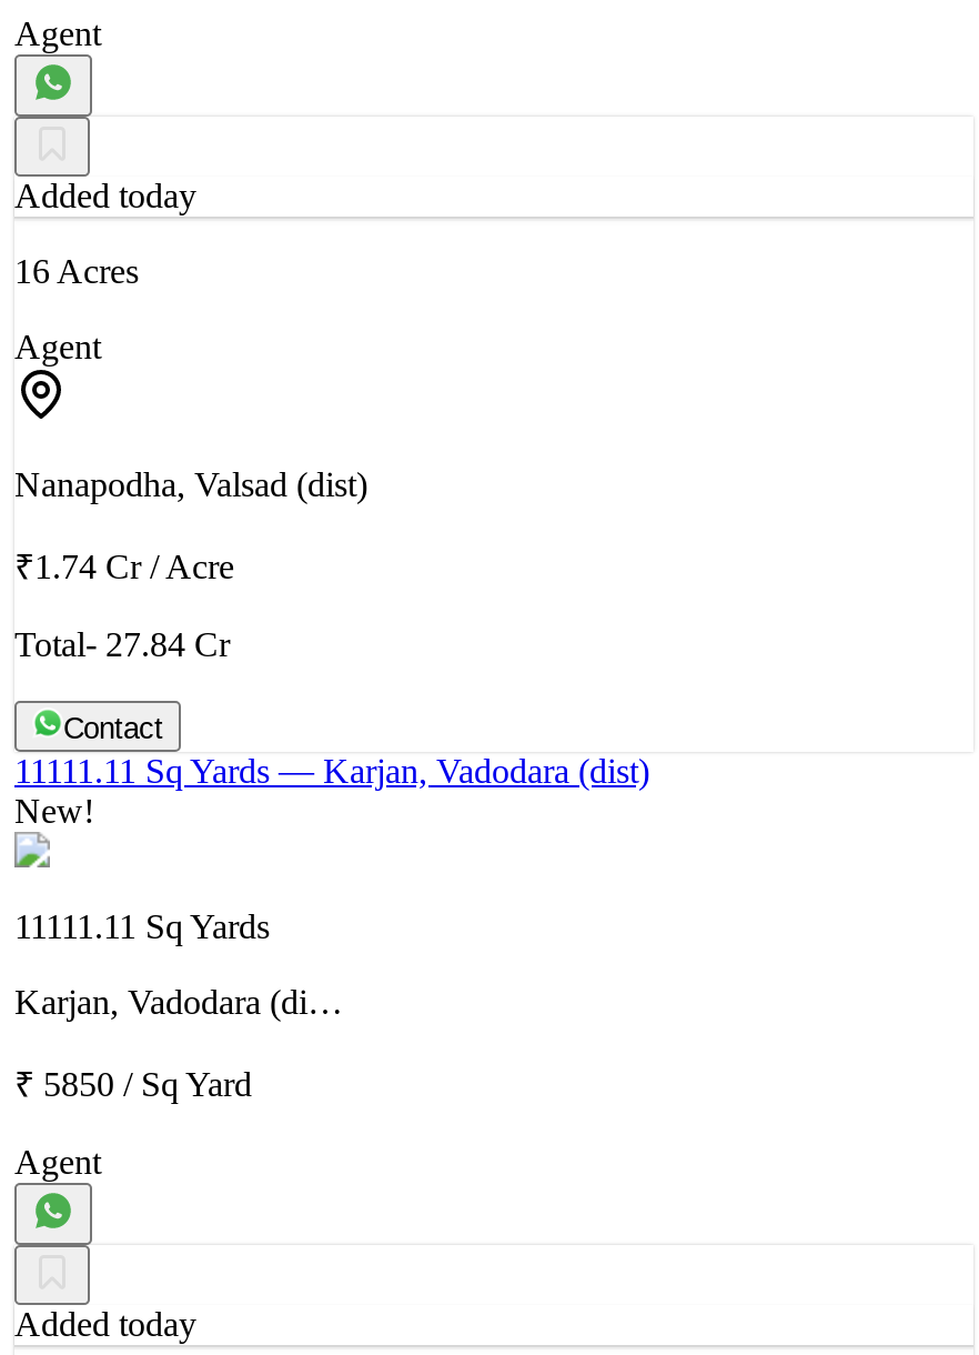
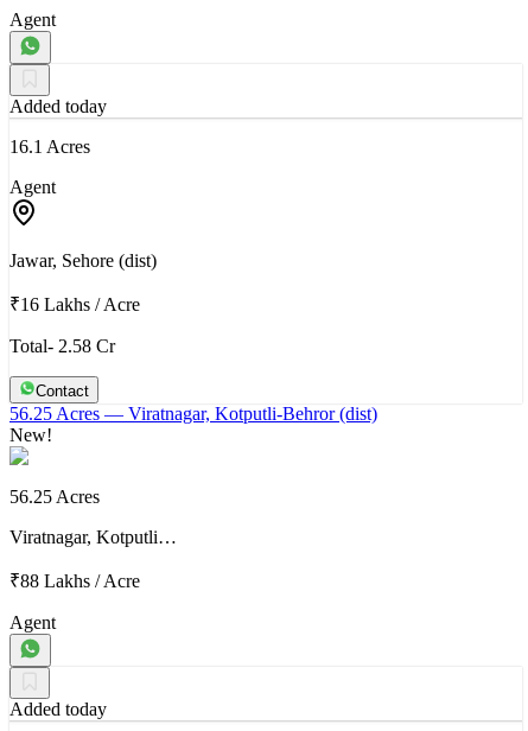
[14,253,139,291] 16 Acres -> [9,137,90,157] 16.1 Acres
[14,466,367,504] Nanapodha, Valsad (dist) -> [9,251,157,271] Jawar, Sehore (dist)
[14,548,234,586] ₹1.74 Cr / Acre -> [9,295,140,315] ₹16 Lakhs / Acre
[14,626,230,664] Total- 27.84 Cr -> [9,336,115,356] Total- 2.58 Cr
[14,753,649,791] 11111.11 Sq Yards — Karjan, Vadodara (dist) -> [9,404,377,424] 56.25 Acres — Viratnagar, Kotputli-Behror (dist)
[14,908,270,946] 11111.11 Sq Yards -> [9,487,100,507] 56.25 Acres
[14,984,343,1022] Karjan, Vadodara (di… -> [9,527,177,548] Viratnagar, Kotputli…
[14,1066,252,1104] ₹ 5850 / Sq Yard -> [9,571,140,591] ₹88 Lakhs / Acre

